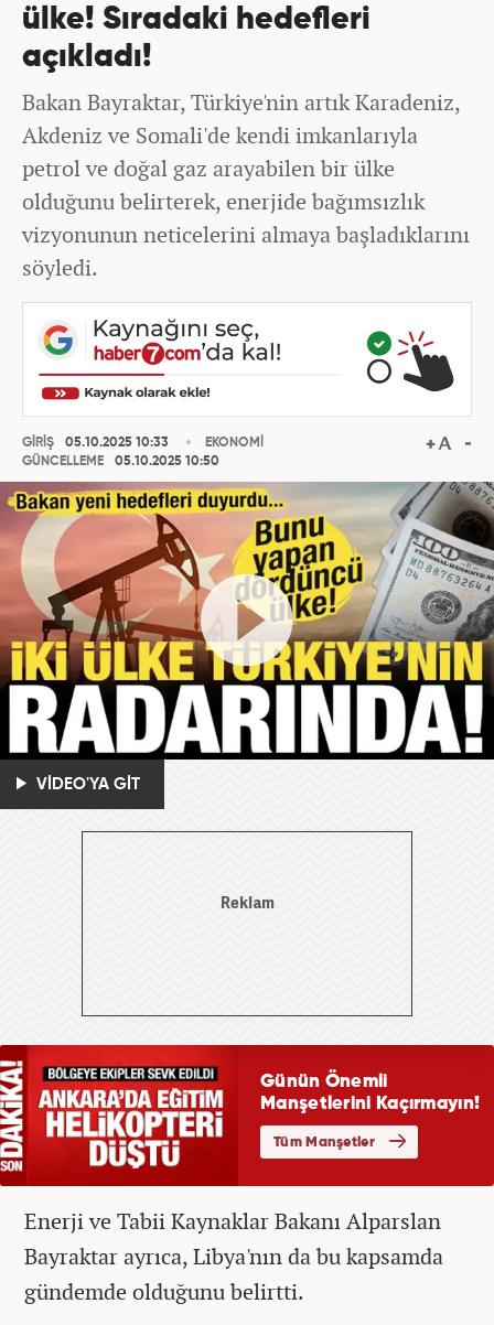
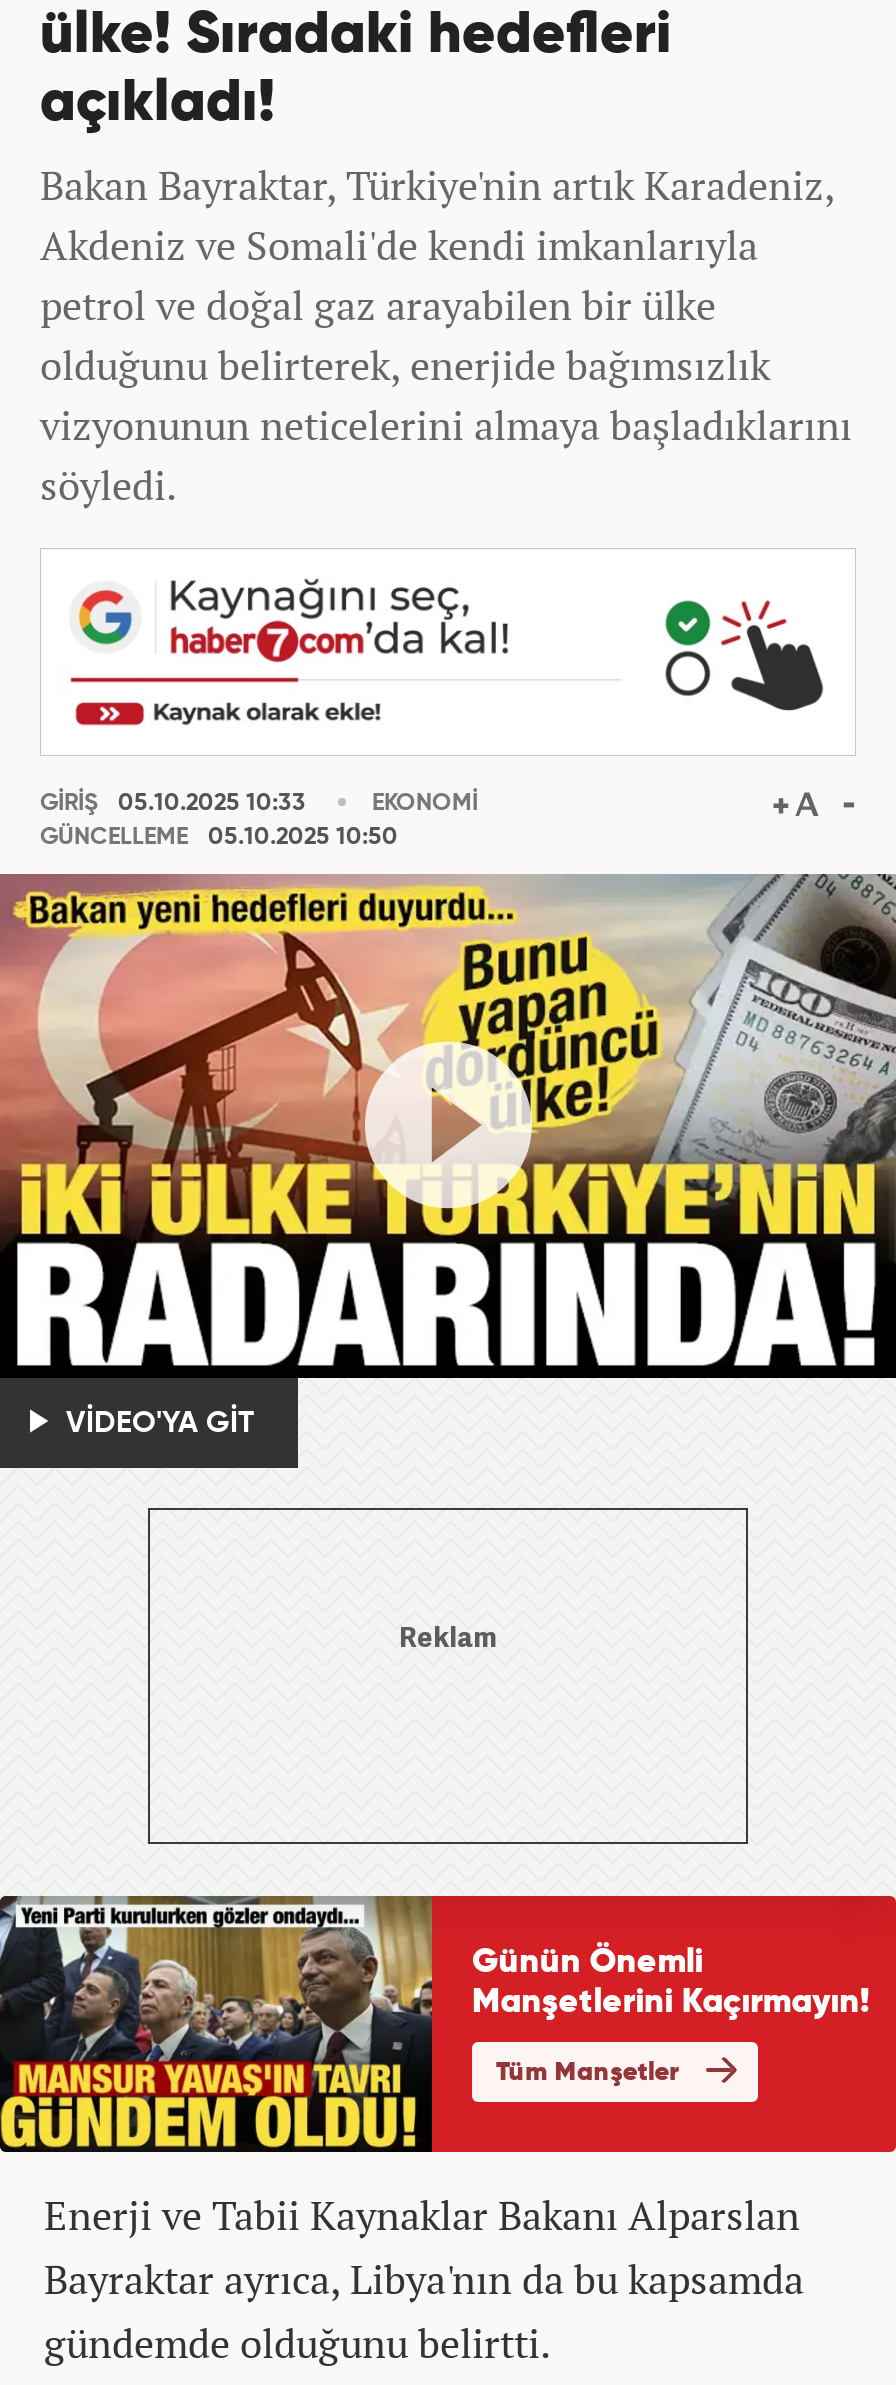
[3,1044,238,1187] [image] -> [6,1894,434,2154] [image]

